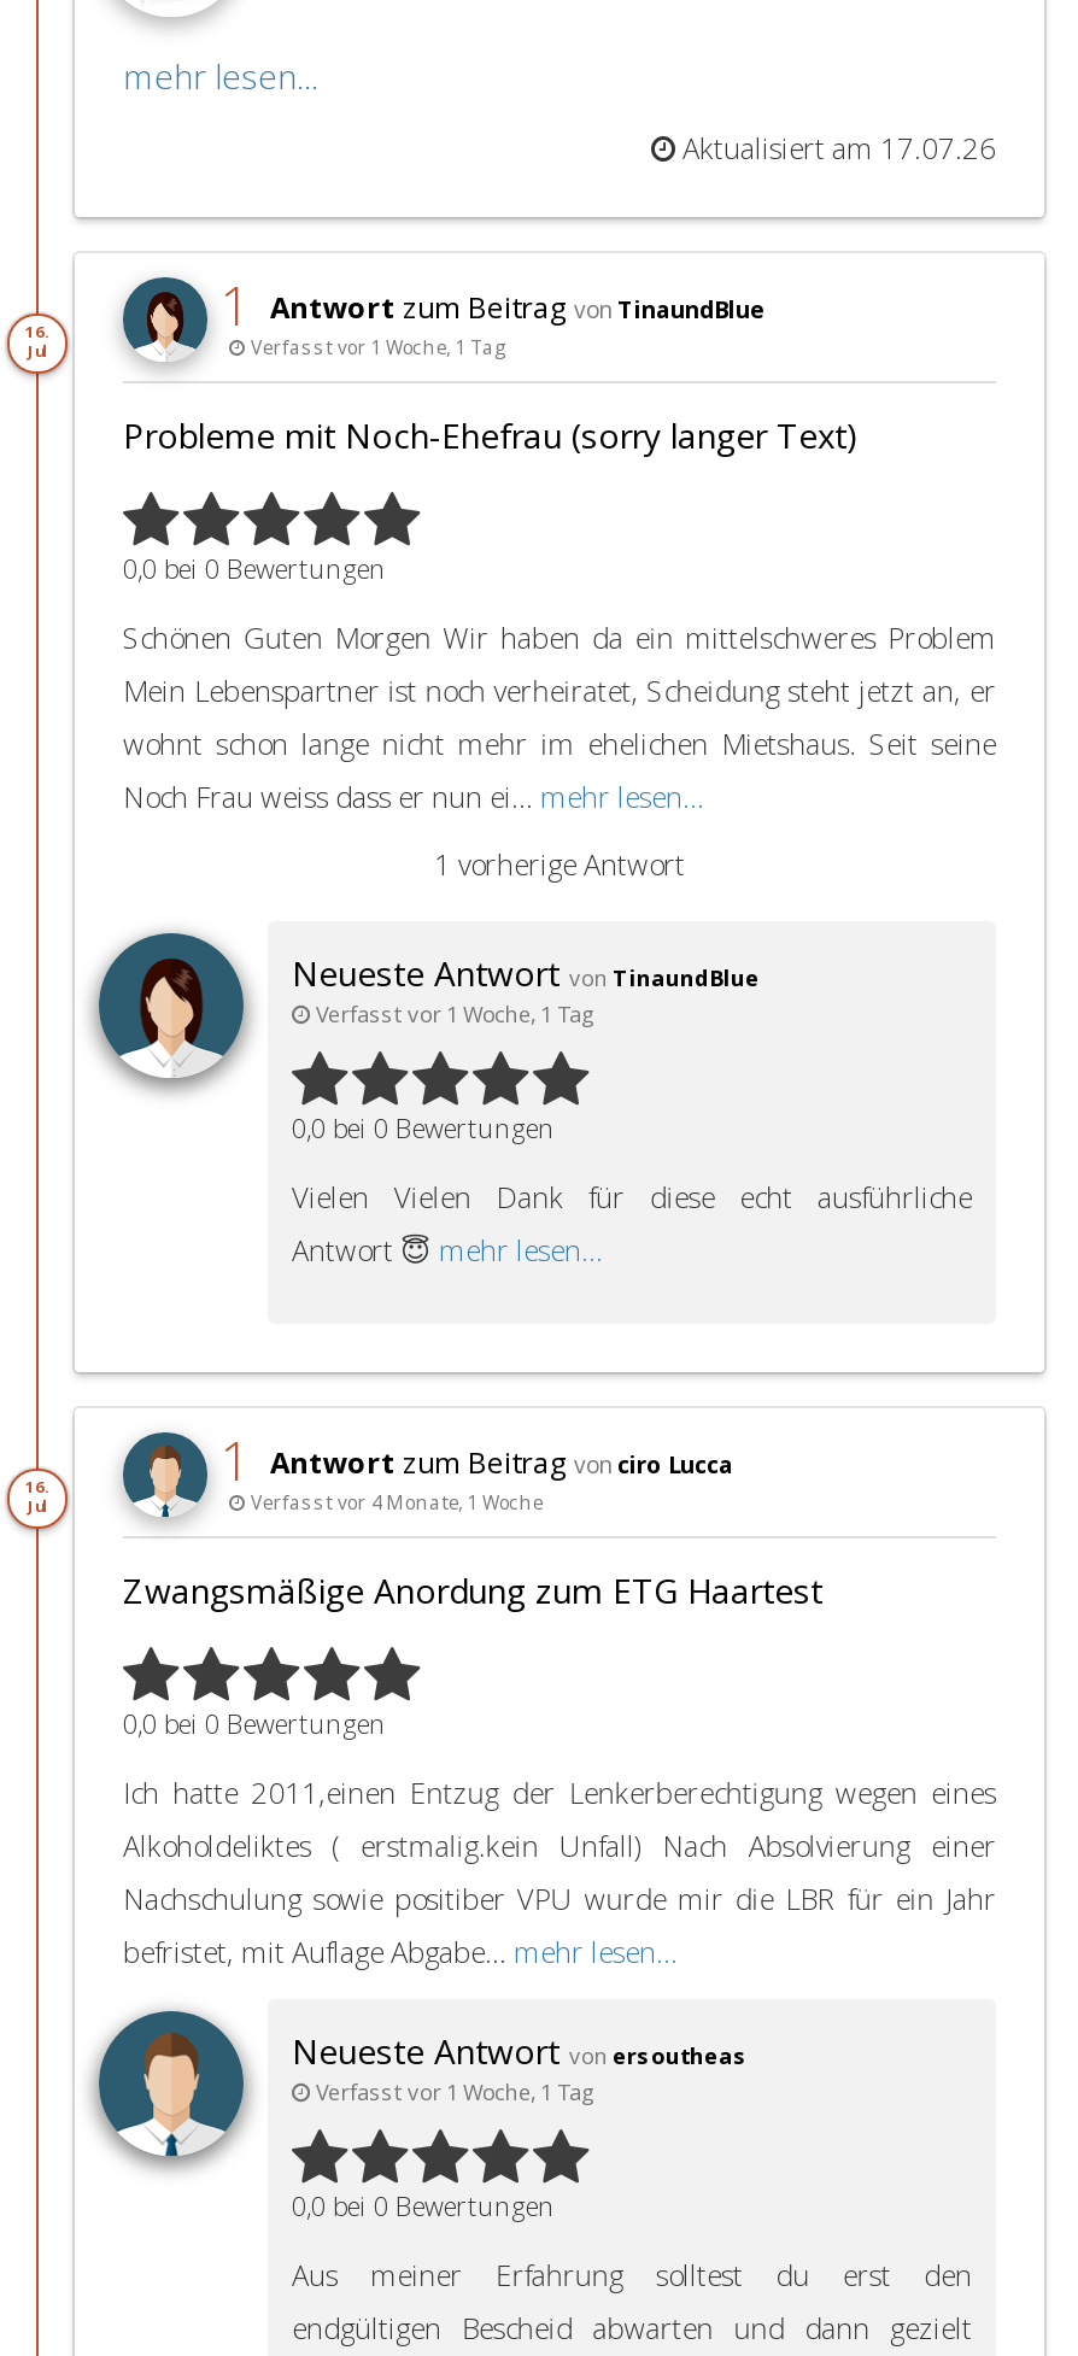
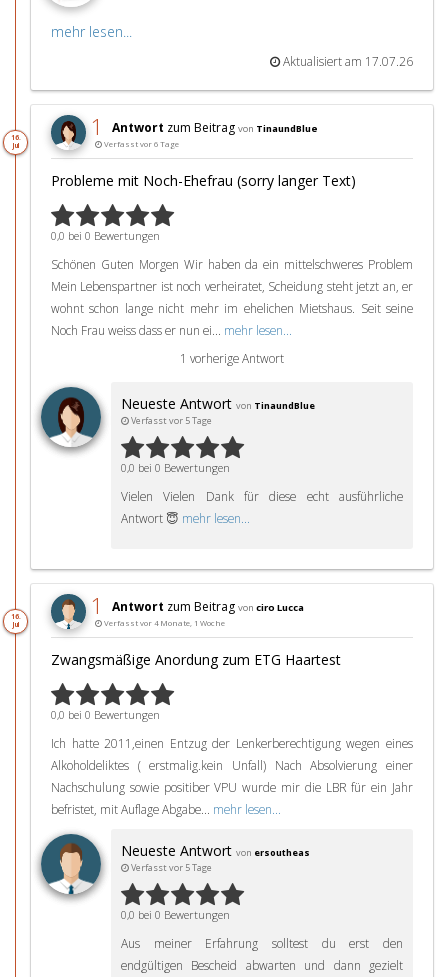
[246,335,506,359] Verfasst vor 1 Woche, 1 Tag -> [102,139,179,149] Verfasst vor 6 Tage
[311,998,593,1030] Verfasst vor 1 Woche, 1 Tag -> [129,414,212,427] Verfasst vor 5 Tage
[311,2076,593,2108] Verfasst vor 1 Woche, 1 Tag -> [129,861,212,874] Verfasst vor 5 Tage

